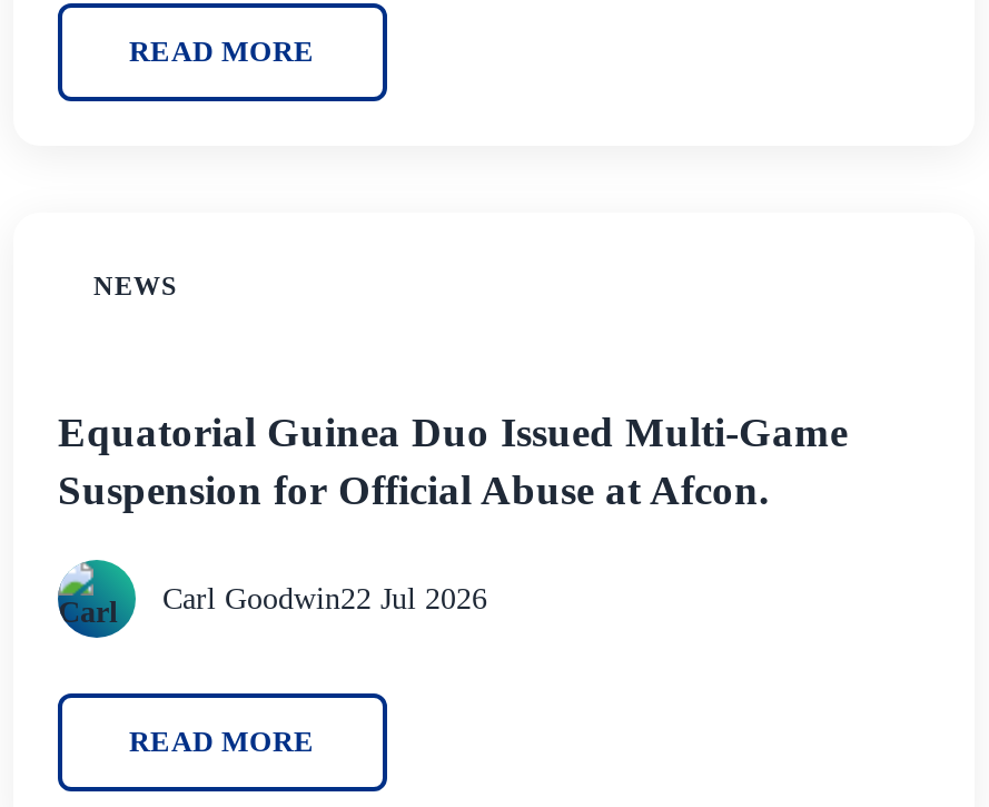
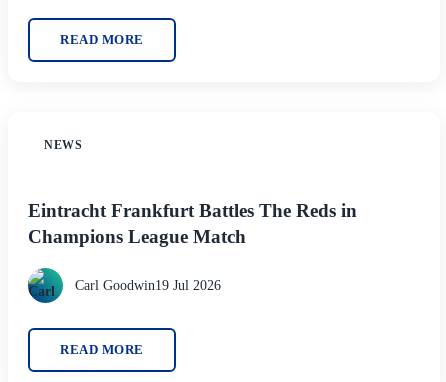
[58,407,848,512] Equatorial Guinea Duo Issued Multi-Game | Suspension for Official Abuse at Afcon. -> [28,199,357,246] Eintracht Frankfurt Battles The Reds in | Champions League Match
[162,582,487,615] Carl Goodwin22 Jul 2026 -> [75,278,221,293] Carl Goodwin19 Jul 2026

